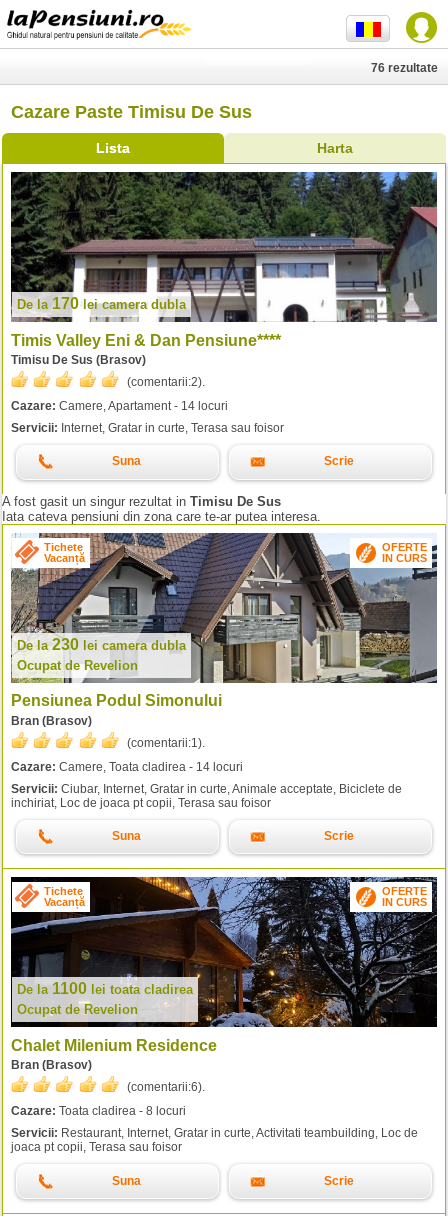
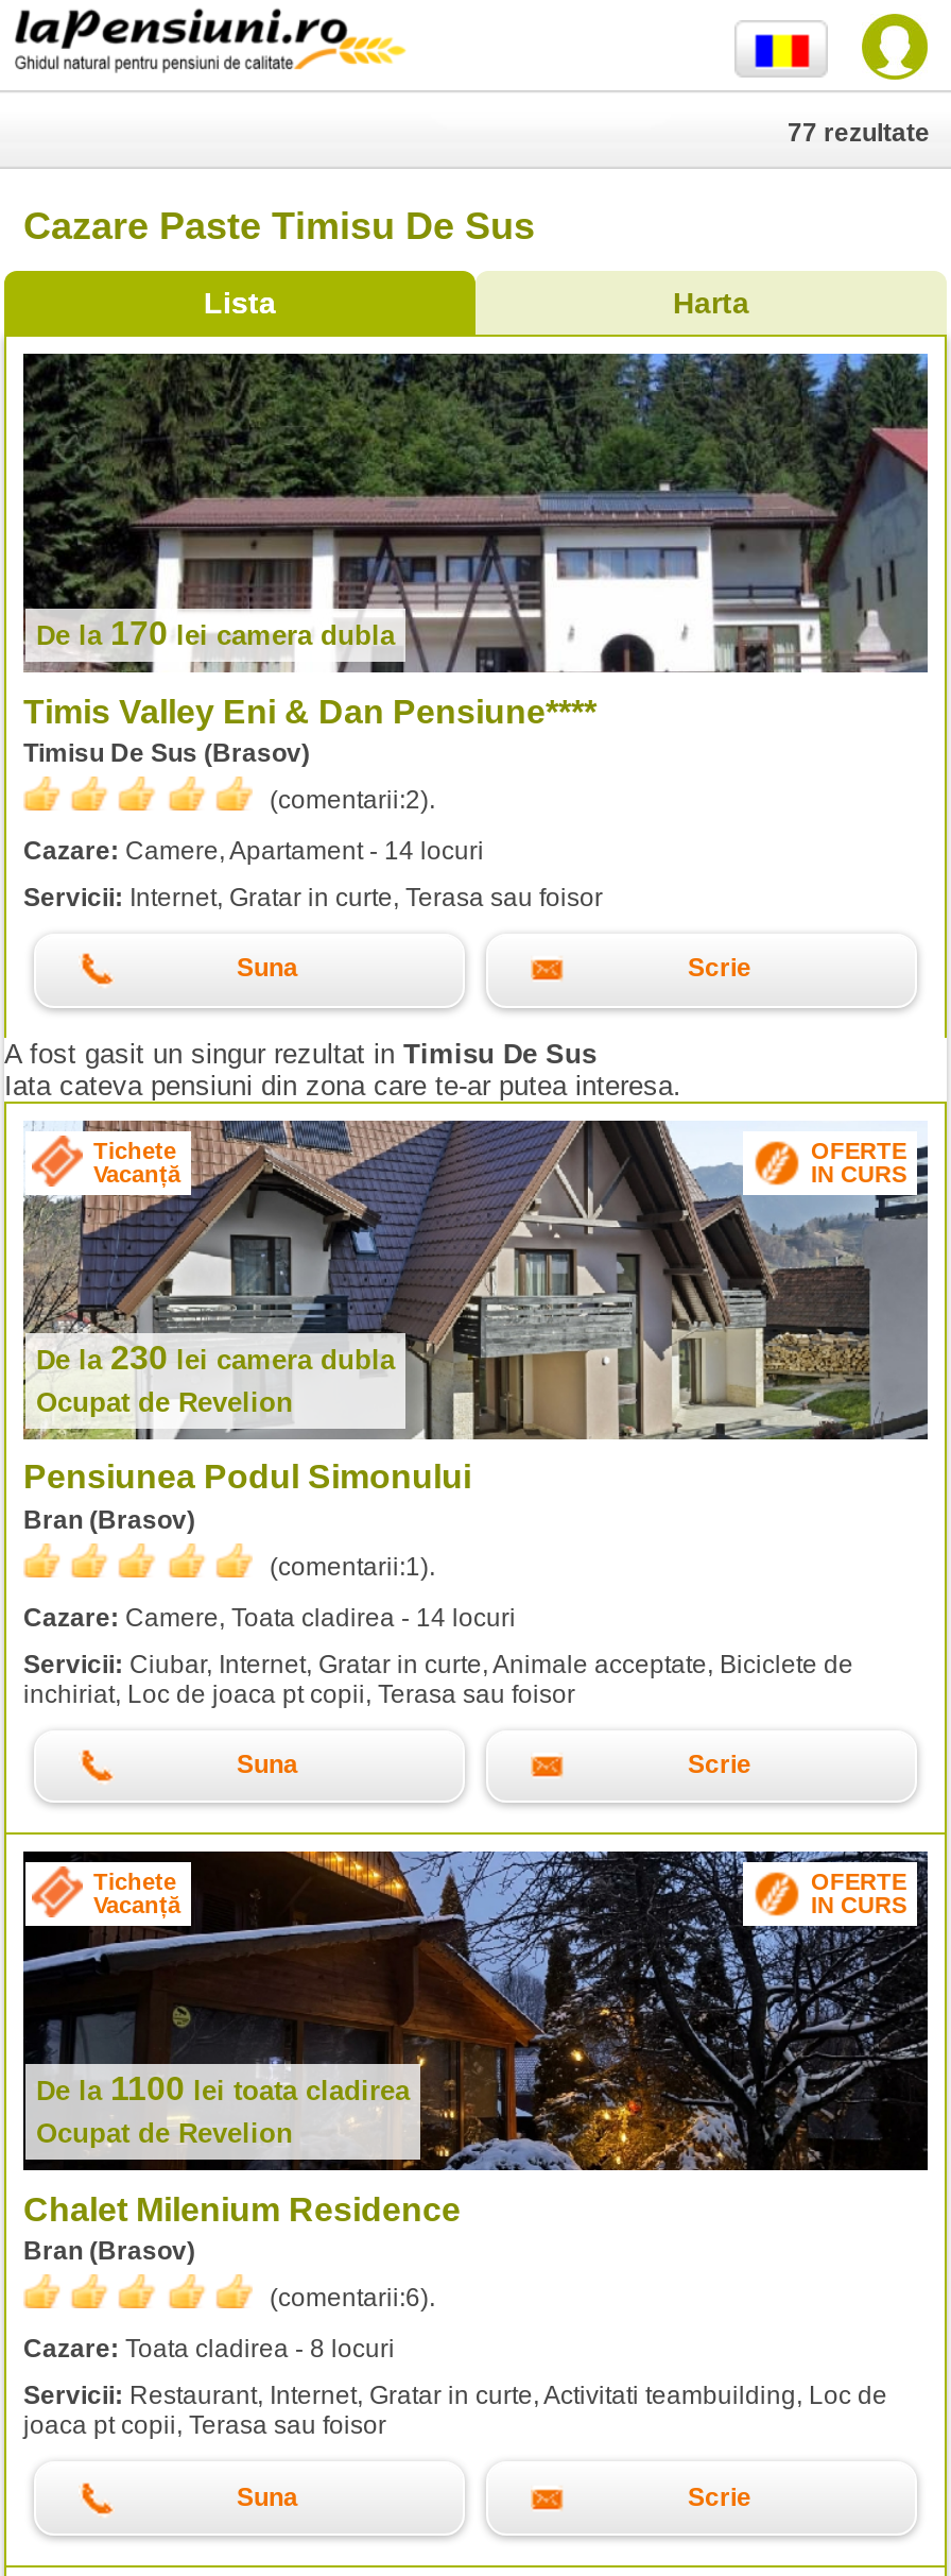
[371,61,438,75] 76 rezultate -> [788,118,930,148] 77 rezultate

